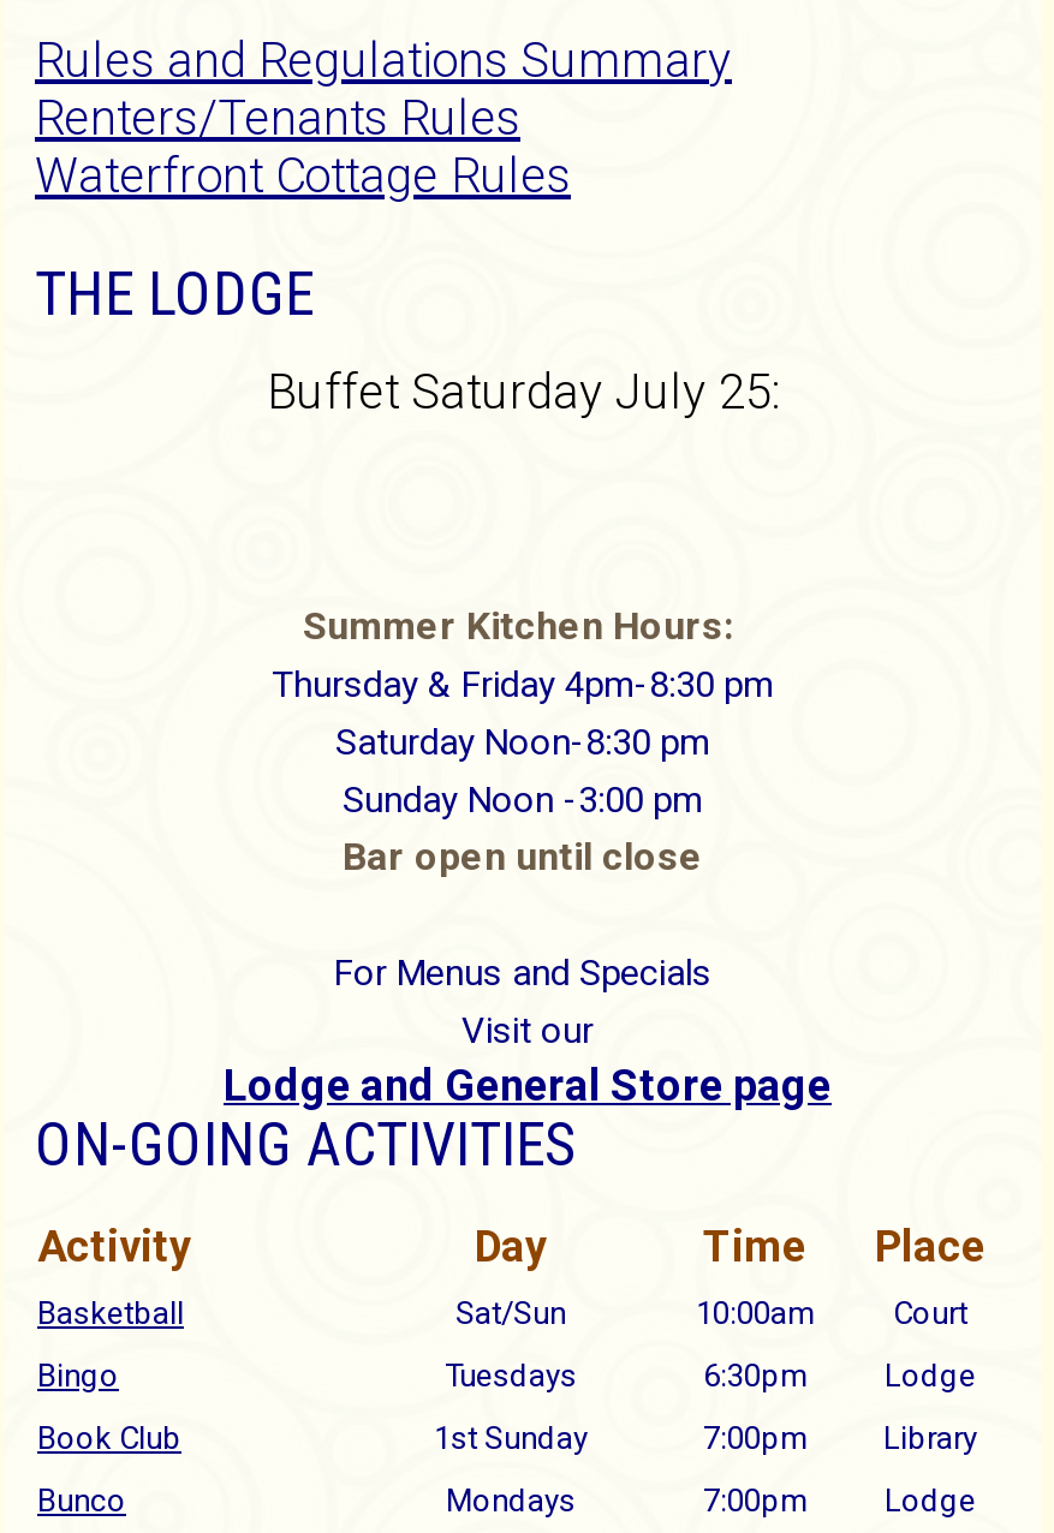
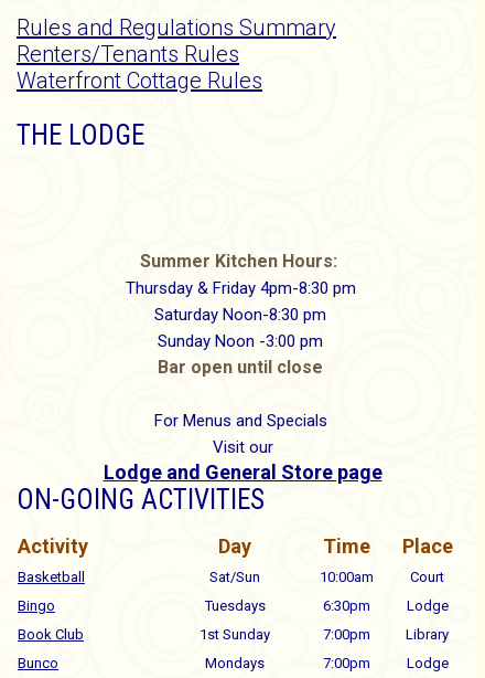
[267,363,779,421] Buffet Saturday July 25: -> none

